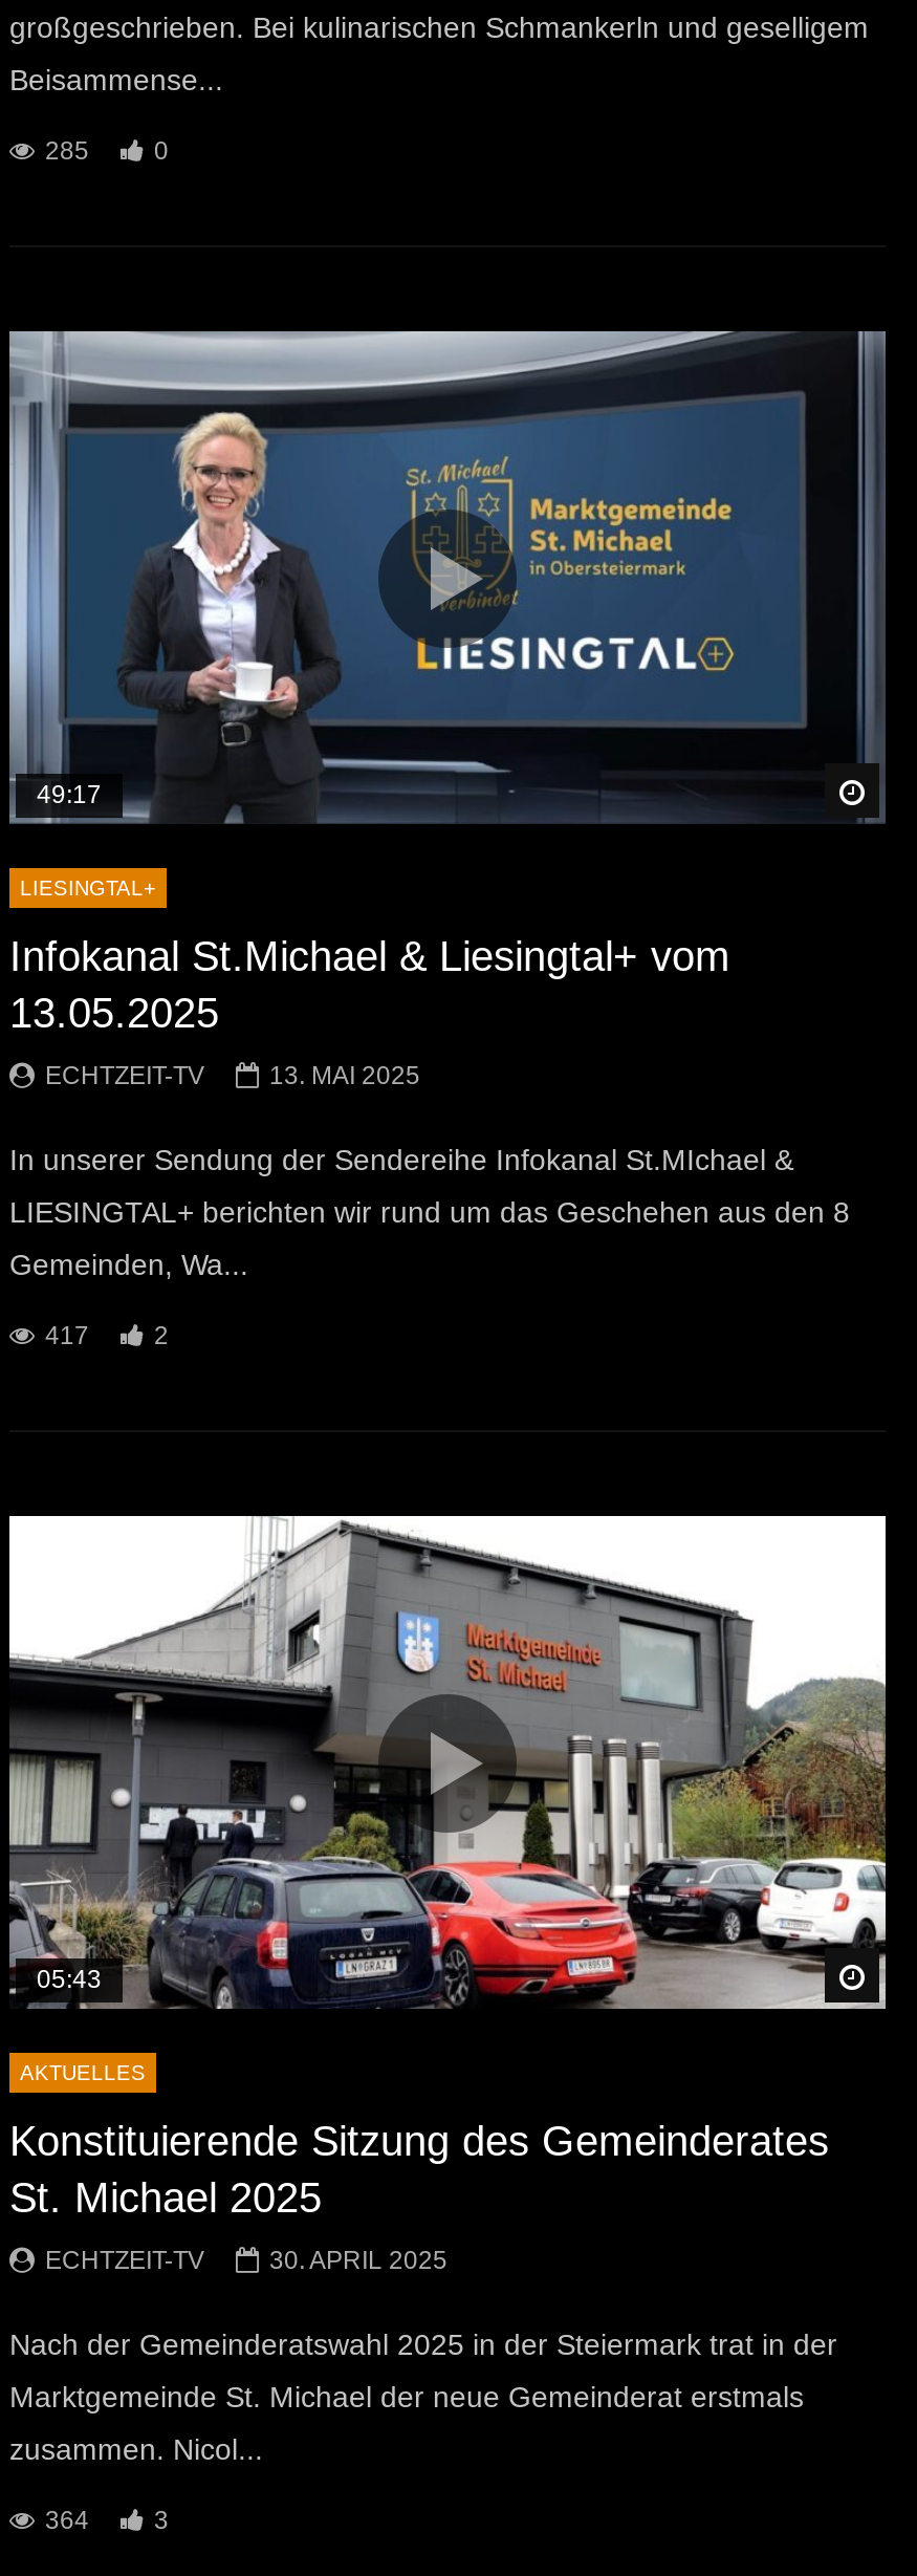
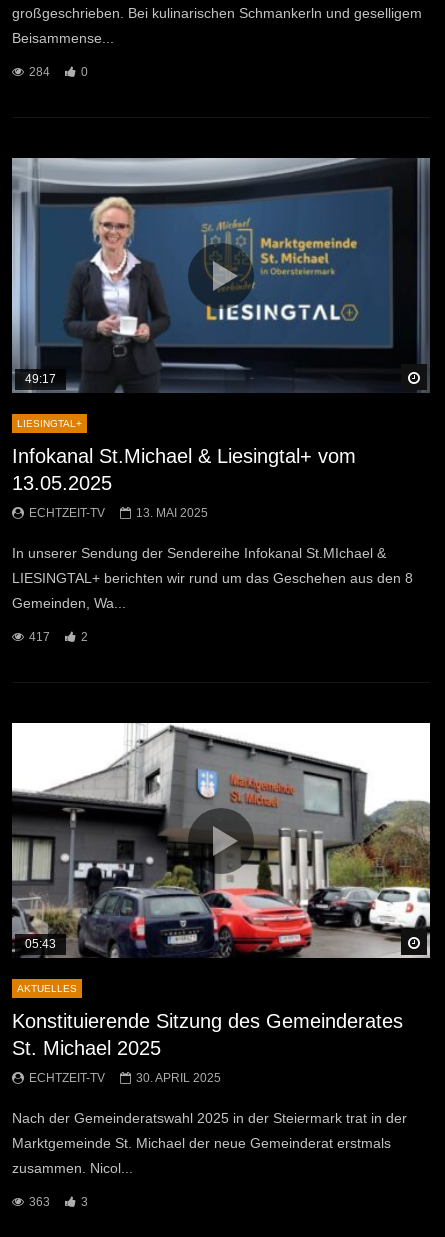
[45,135,89,165] 285 -> [29,65,50,79] 284
[45,2506,89,2535] 364 -> [29,1195,50,1209] 363

